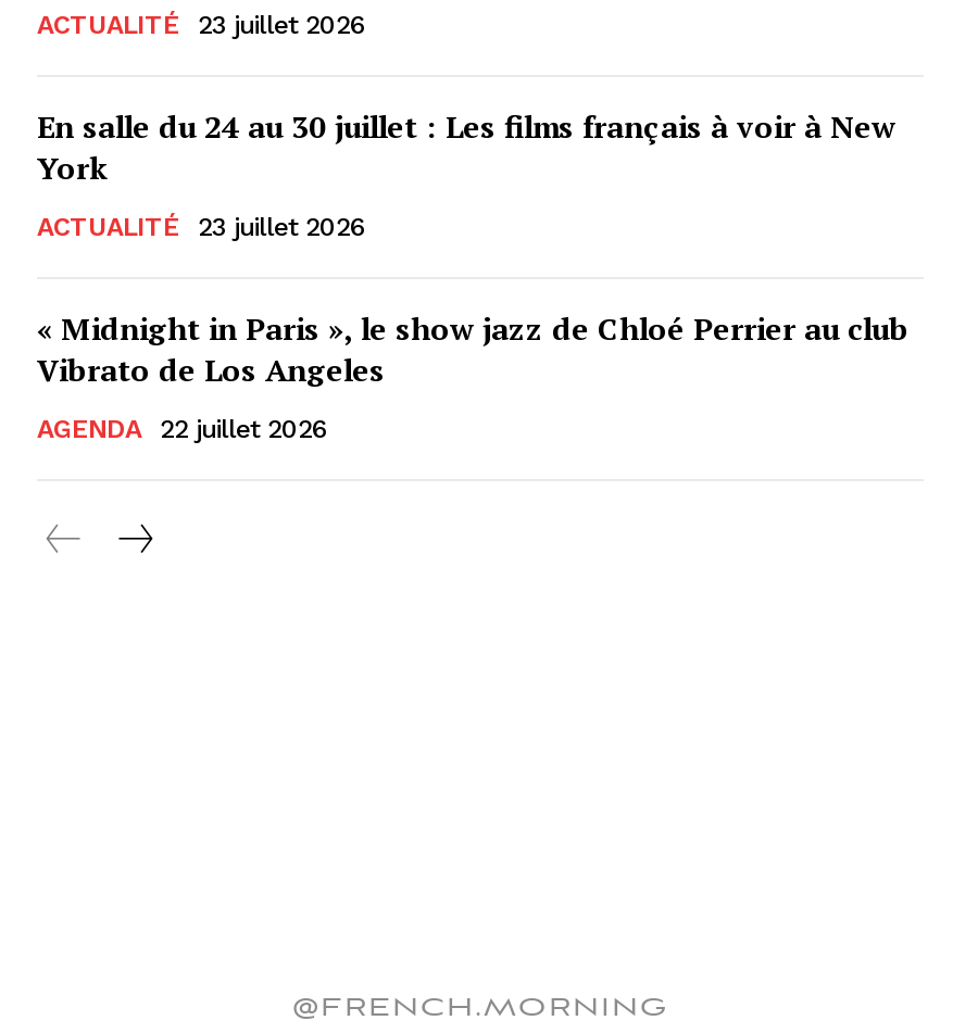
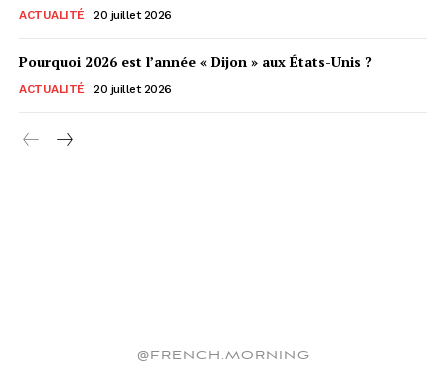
[37,10,366,40] ACTUALITÉ 23 juillet 2026 -> [19,8,171,22] ACTUALITÉ 20 juillet 2026
[37,105,895,188] En salle du 24 au 30 juillet : Les films français à voir à New | York -> [19,52,372,71] Pourquoi 2026 est l’année « Dijon » aux États-Unis ?
[37,212,908,444] 23 juillet 2026 | « Midnight in Paris », le show jazz de Chloé Perrier au club | Vibrato de Los Angeles | AGENDA | 22 juillet 2026 -> [93,82,171,96] 20 juillet 2026

